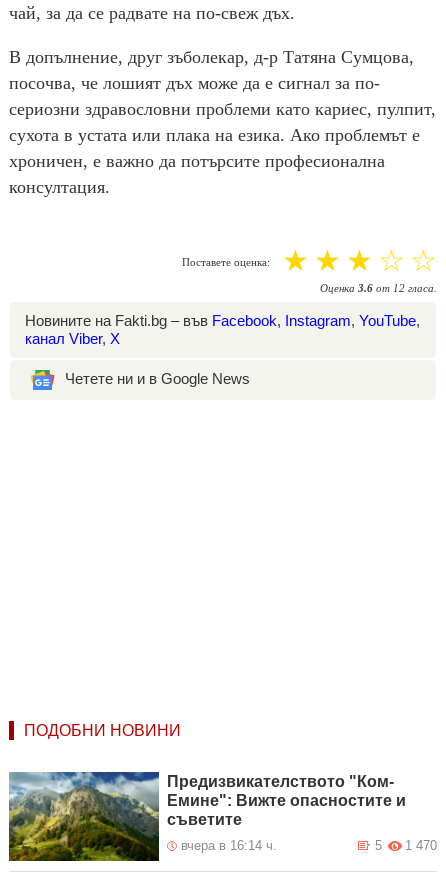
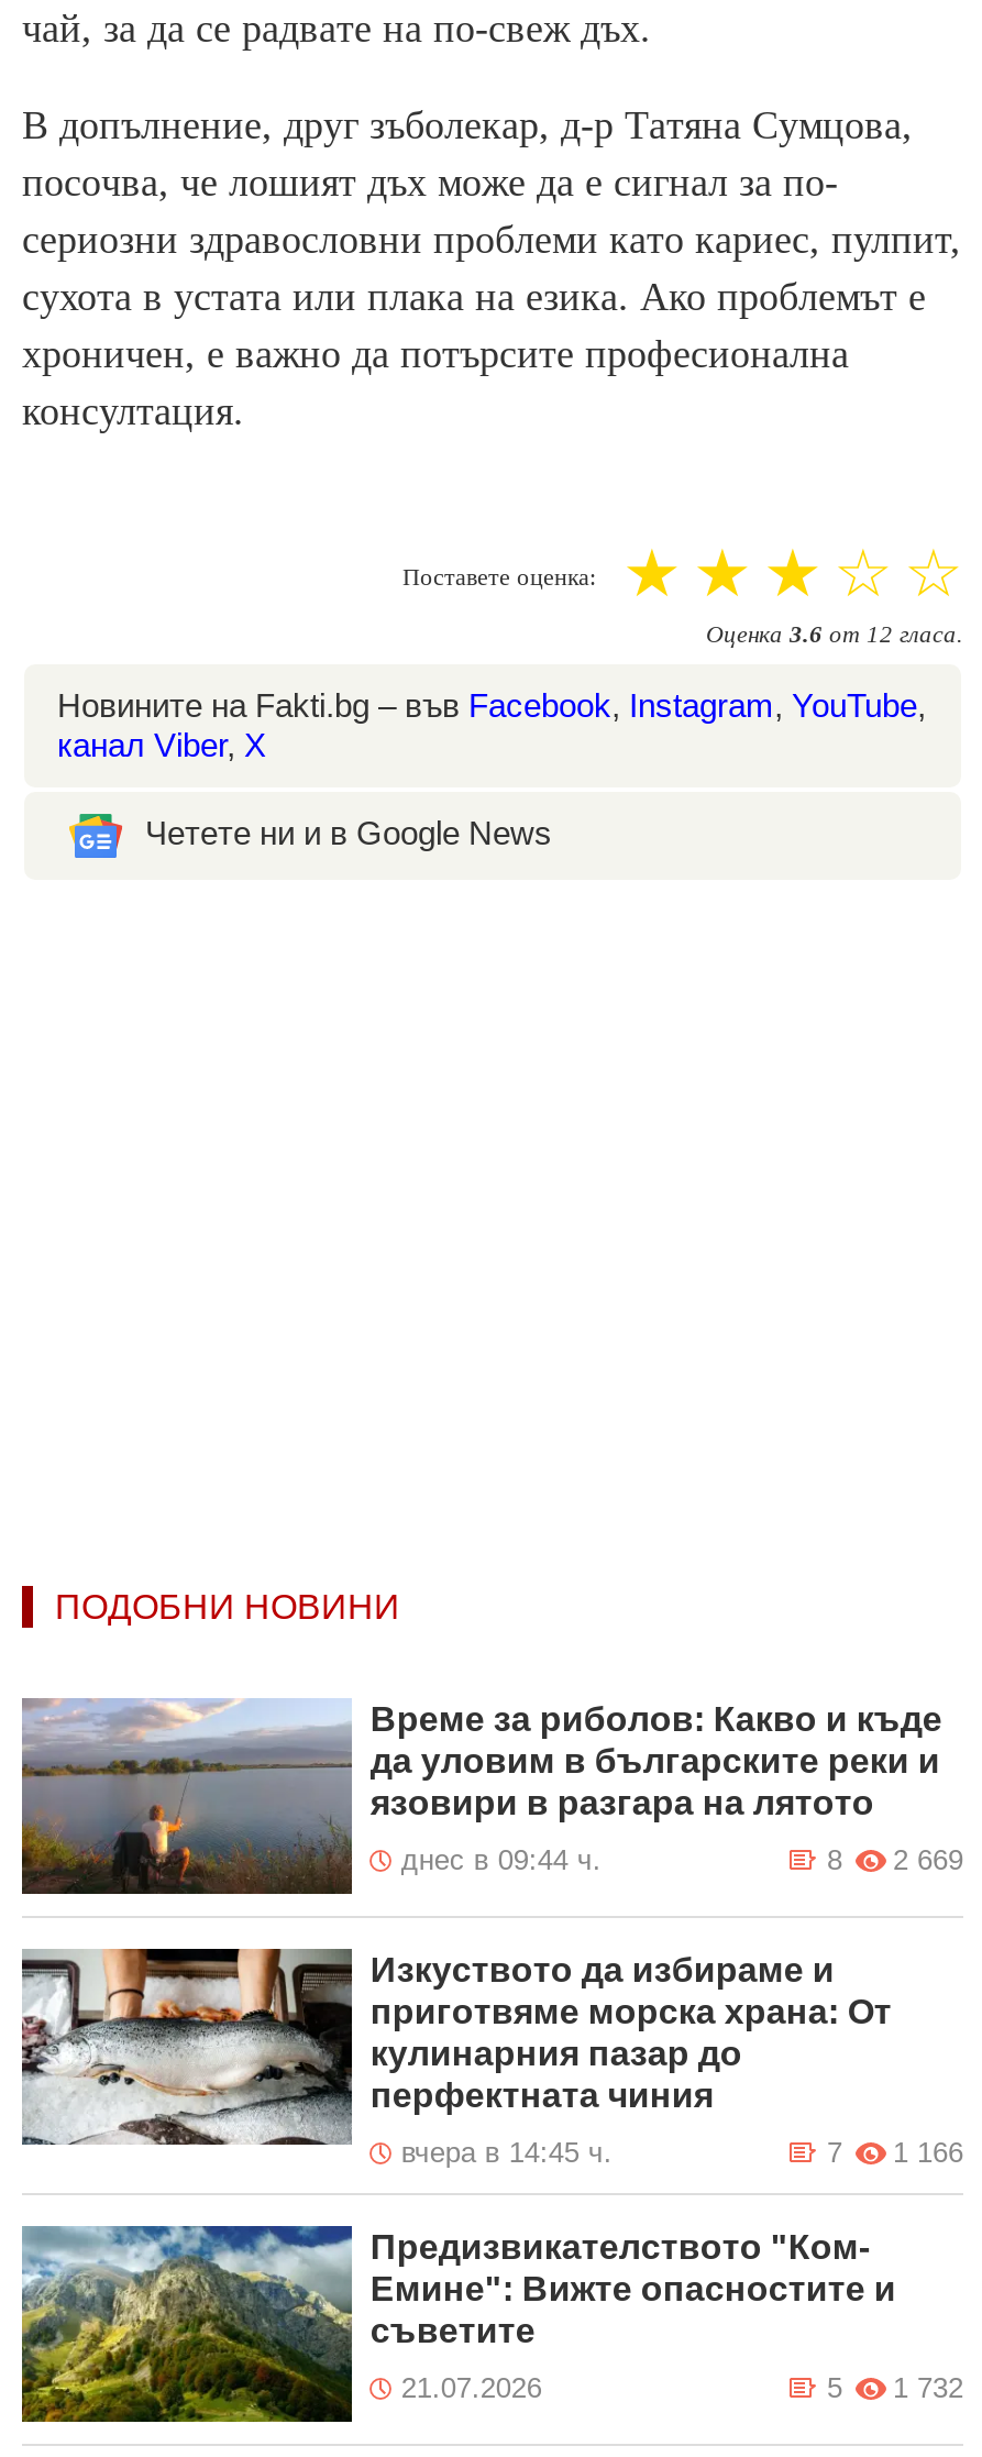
none -> [20,1947,352,2147] [image]
none -> [22,1698,963,2169] [image] | Време за риболов: Какво и къде | да уловим в българските реки и | язовири в разгара на лятото | днес в 09:44 ч. | 2 669 | 8 | Изкуството да избираме и | приготвяме морска храна: От | кулинарния пазар до | перфектната чиния | вчера в 14:45 ч. | 1 166 | 7
[181,838,437,853] вчера в 16:14 ч. | 1 470 -> [401,2371,963,2404] 21.07.2026 | 1 732

